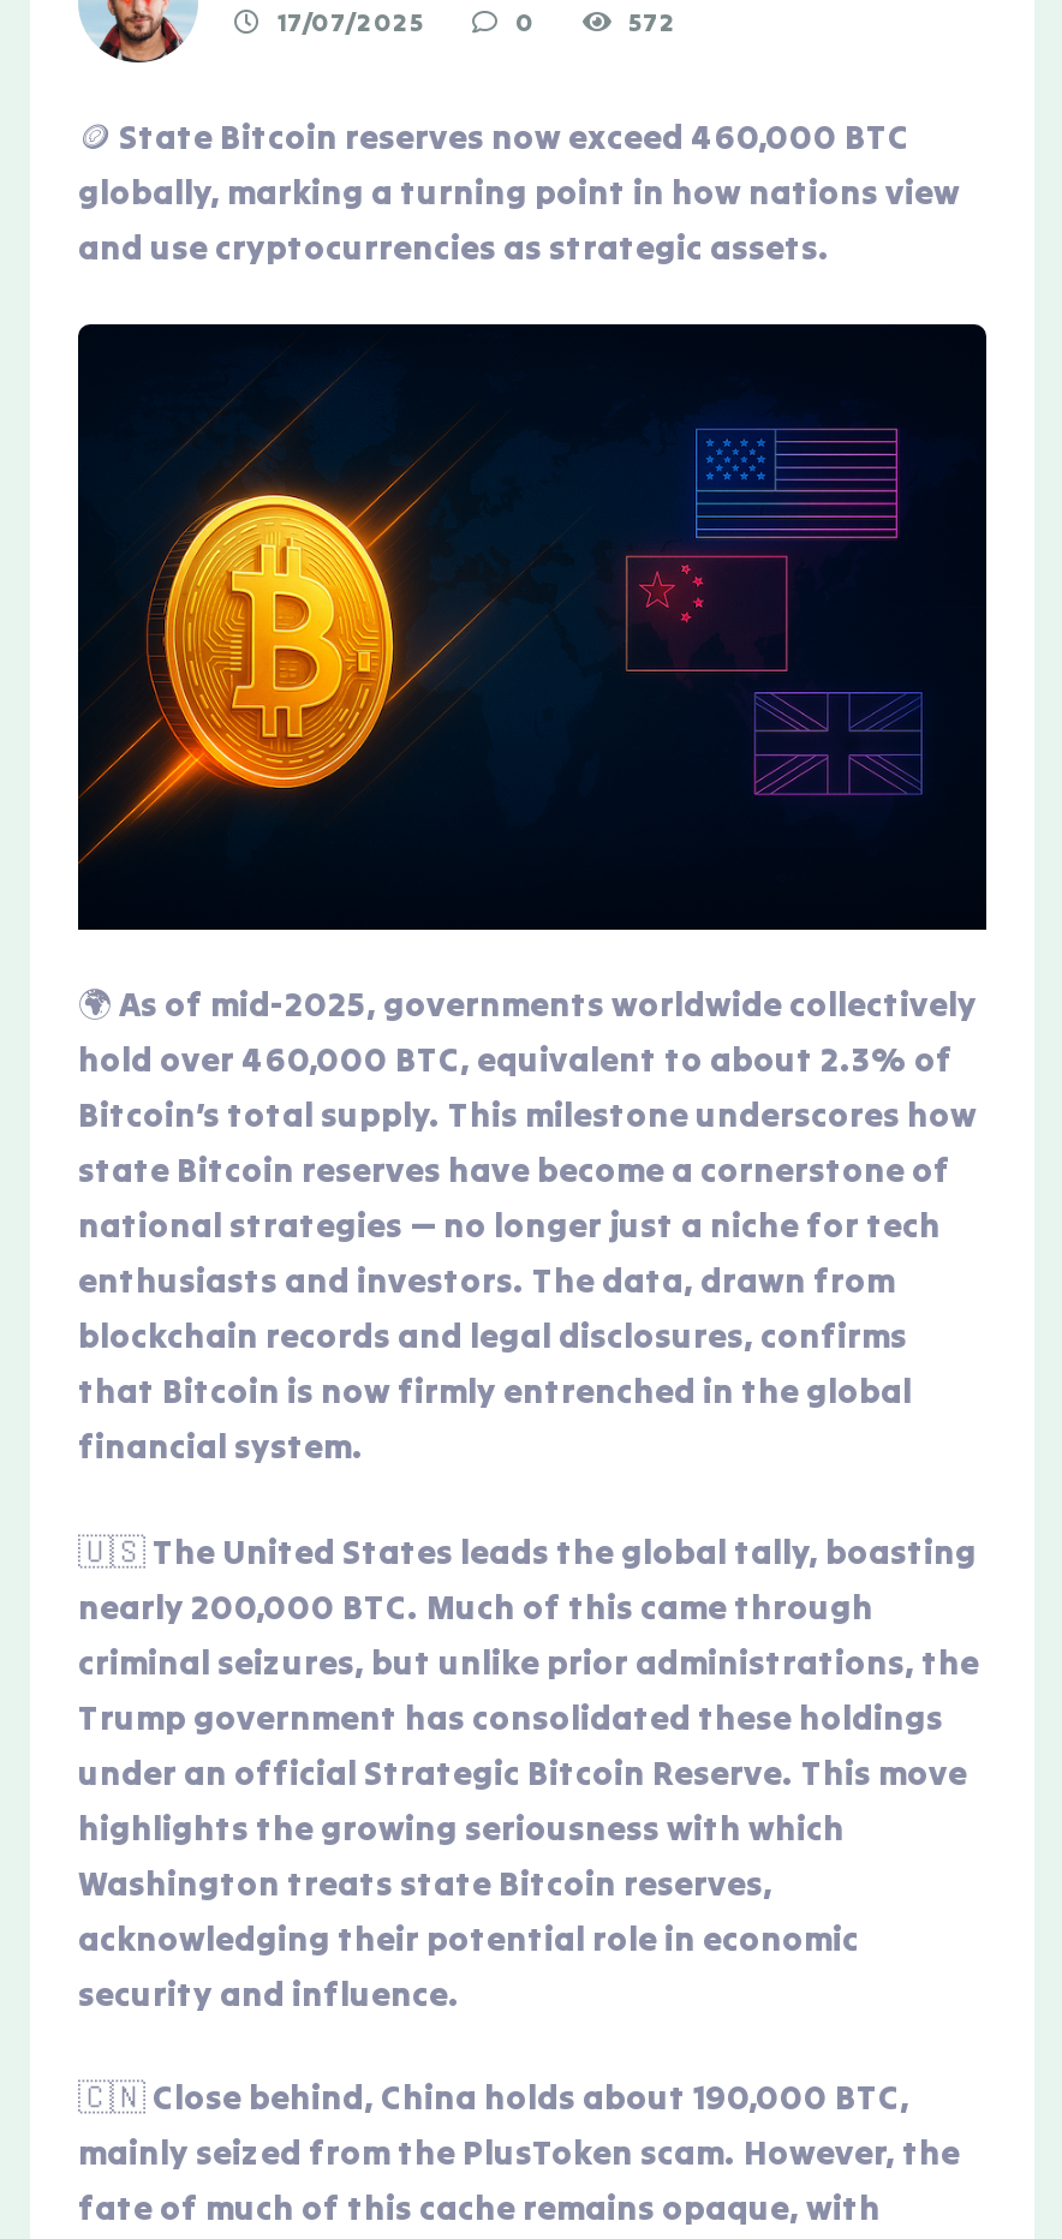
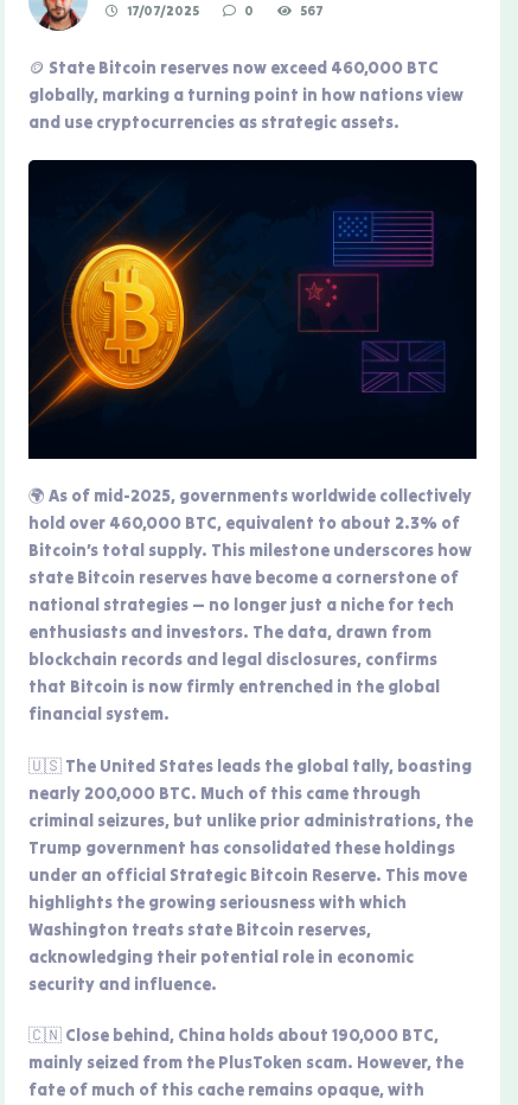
[624,7,676,38] 572 -> [298,4,324,19] 567

